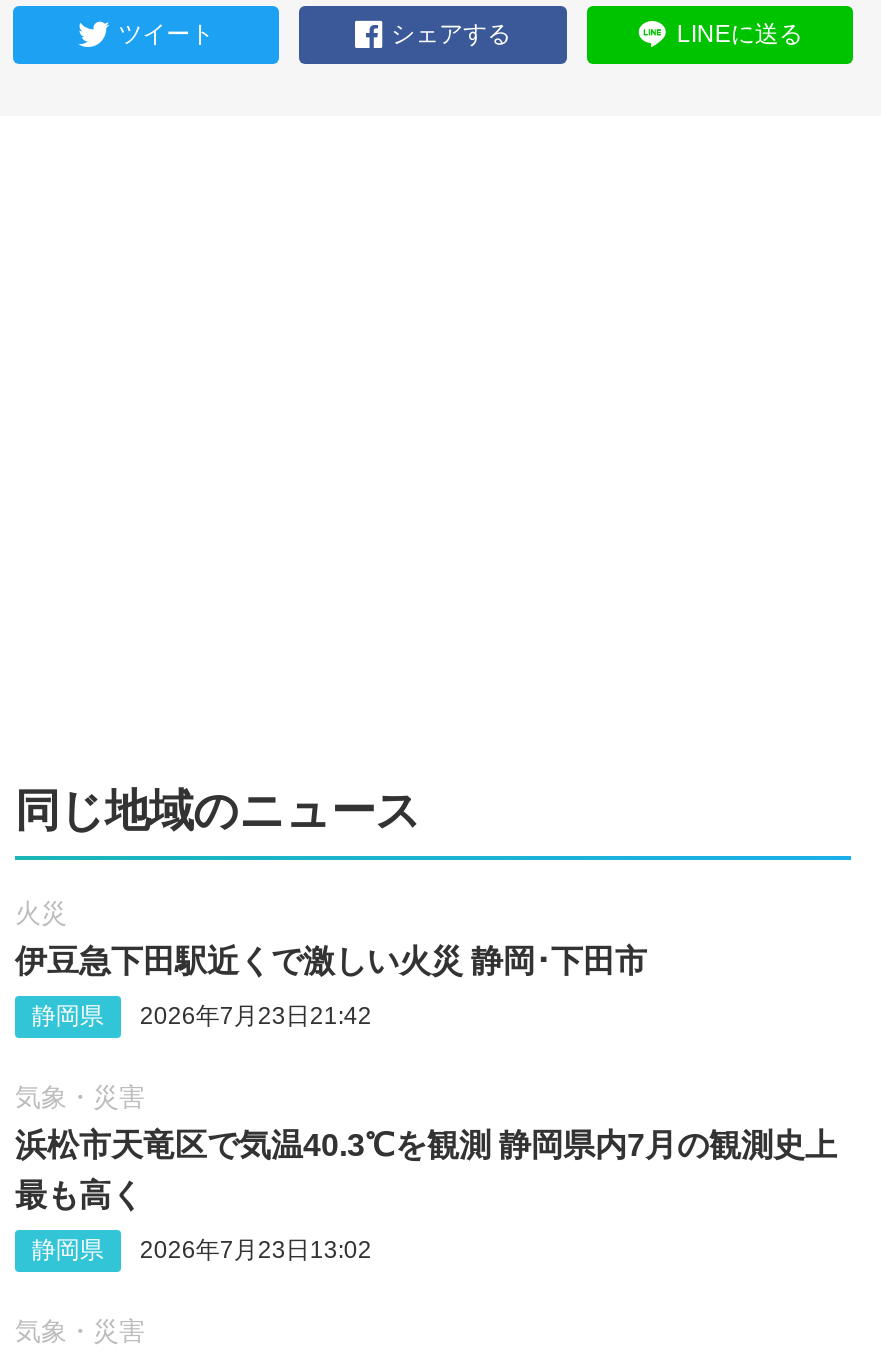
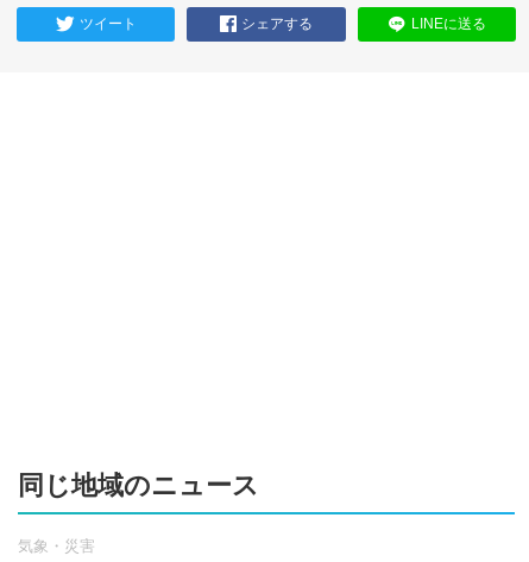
[15,898,837,1264] 火災 | 伊豆急下田駅近くで激しい火災 静岡･下田市 | 静岡県 | 2026年7月23日21:42 | 気象・災害 | 浜松市天竜区で気温40.3℃を観測 静岡県内7月の観測史上 | 最も高く | 静岡県 | 2026年7月23日13:02 -> none

